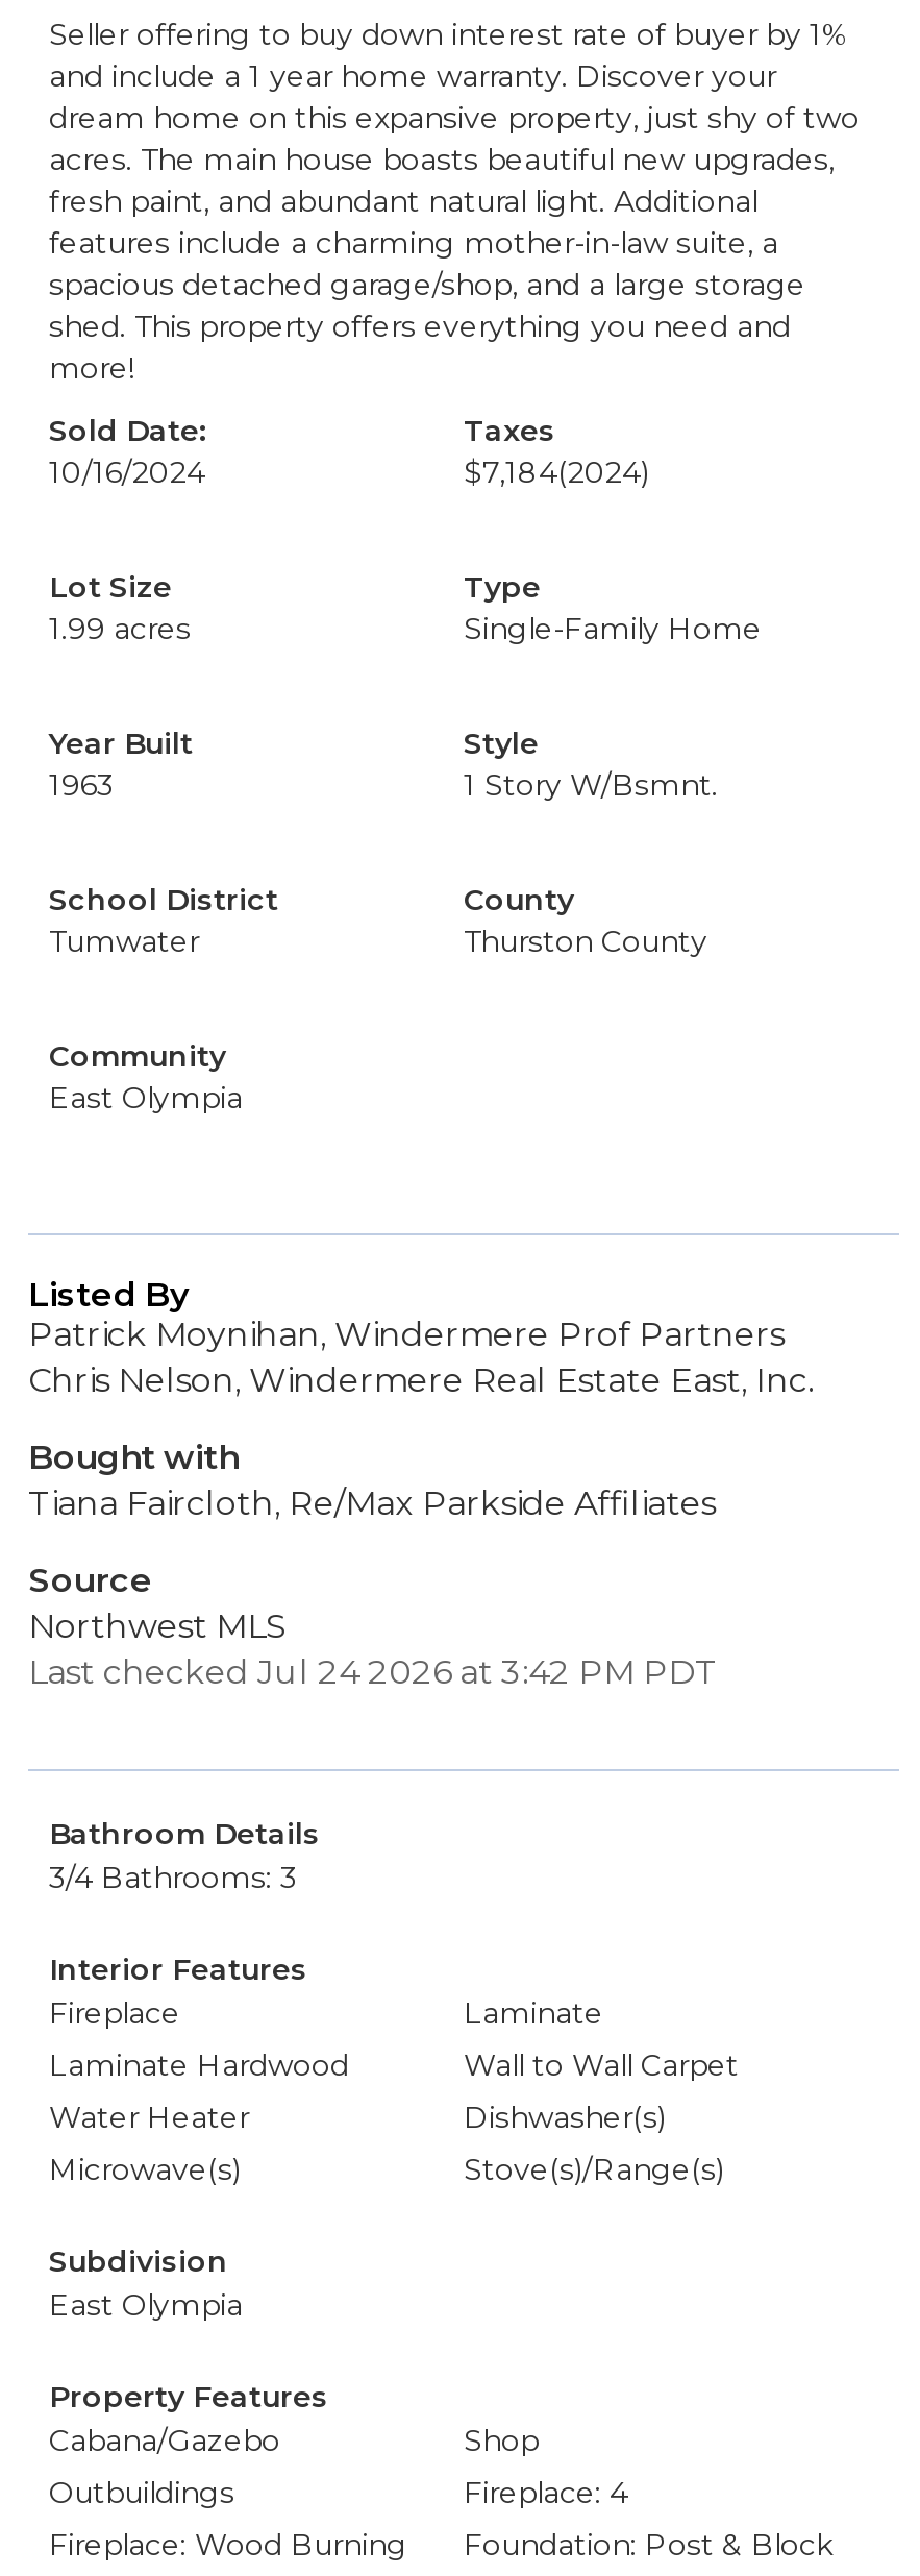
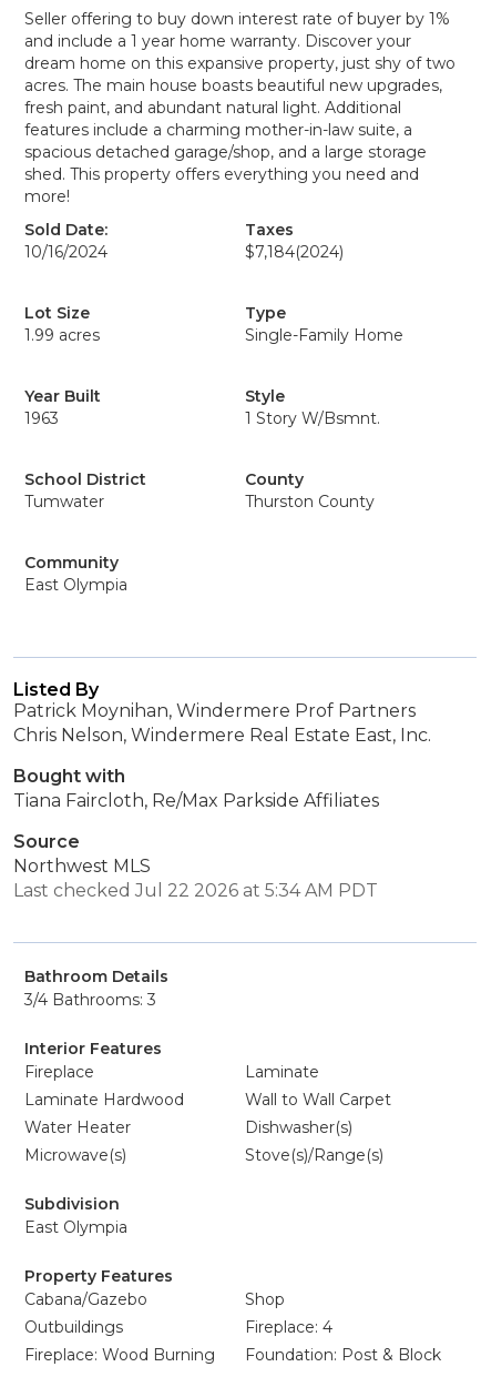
[28,1652,718,1692] Last checked Jul 24 2026 at 3:42 PM PDT -> [13,880,378,901] Last checked Jul 22 2026 at 5:34 AM PDT

